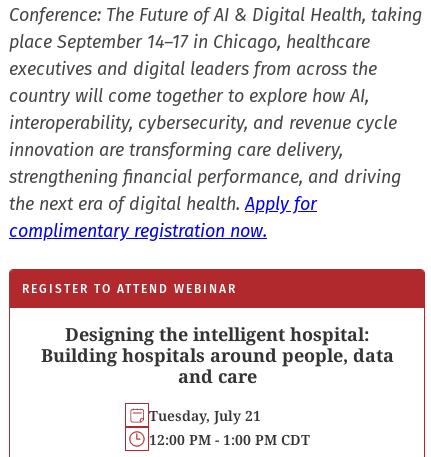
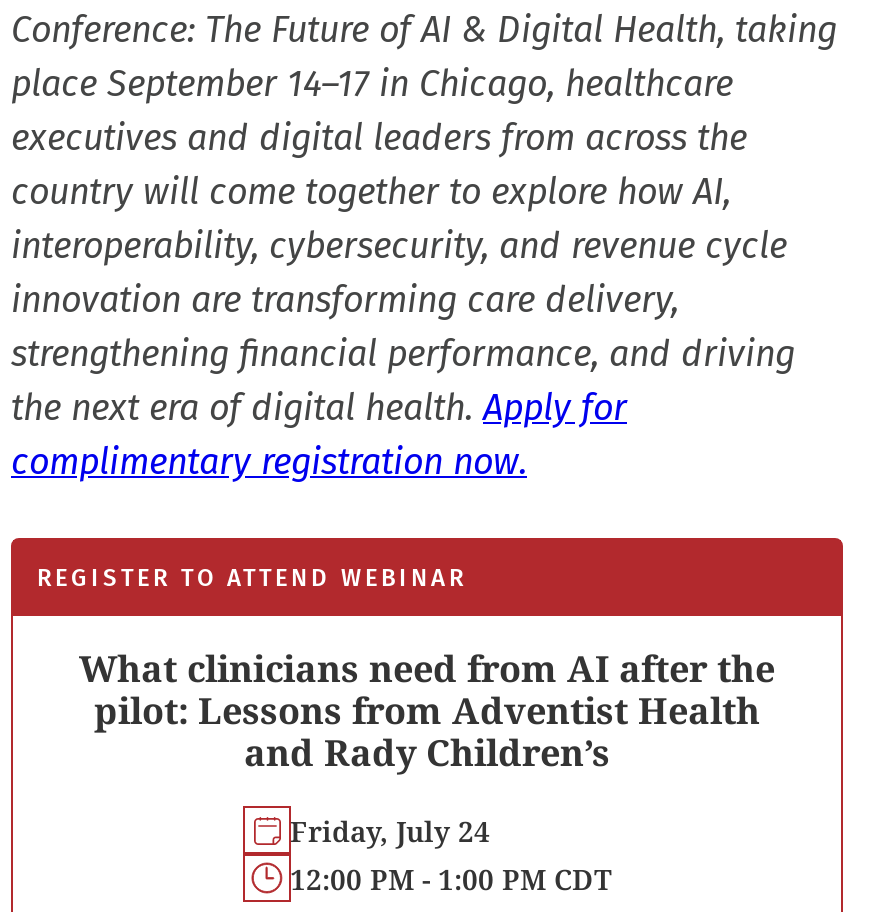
[40,322,393,388] Designing the intelligent hospital: | Building hospitals around people, data | and care -> [79,644,775,776] What clinicians need from AI after the | pilot: Lessons from Adventist Health | and Rady Children’s
[148,405,260,424] Tuesday, July 21 -> [290,811,490,849] Friday, July 24

